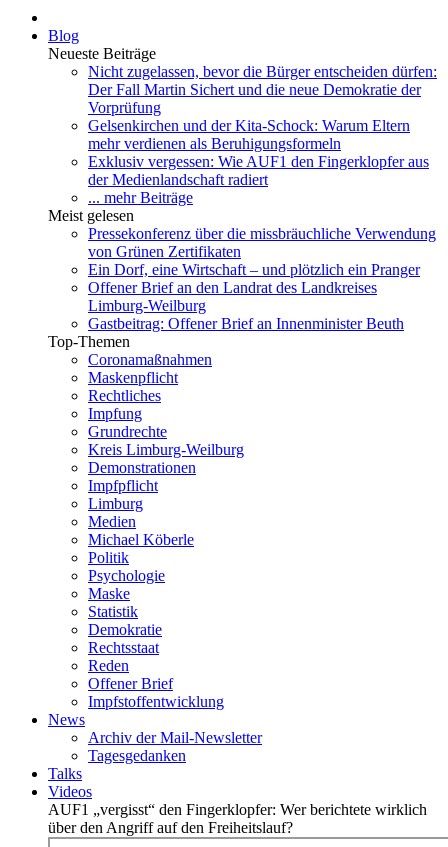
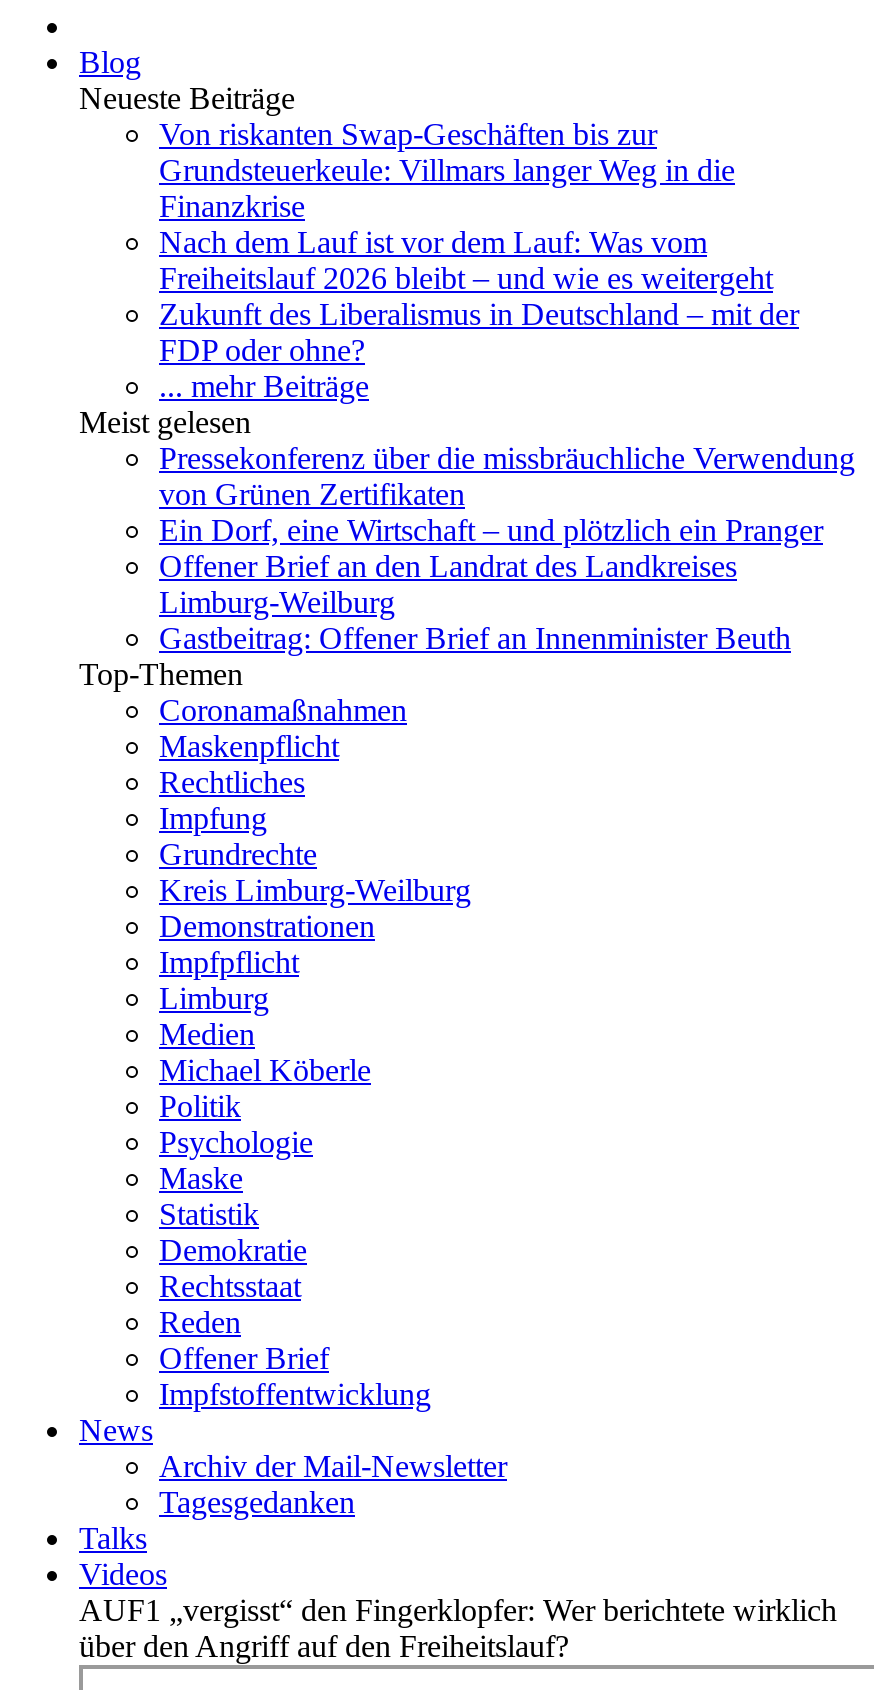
[88,63,437,188] Nicht zugelassen, bevor die Bürger entscheiden dürfen: | Der Fall Martin Sichert und die neue Demokratie der | Vorprüfung | Gelsenkirchen und der Kita-Schock: Warum Eltern | mehr verdienen als Beruhigungsformeln | Exklusiv vergessen: Wie AUF1 den Fingerklopfer aus | der Medienlandschaft radiert -> [159,117,799,367] Von riskanten Swap-Geschäften bis zur | Grundsteuerkeule: Villmars langer Weg in die | Finanzkrise | Nach dem Lauf ist vor dem Lauf: Was vom | Freiheitslauf 2026 bleibt – und wie es weitergeht | Zukunft des Liberalismus in Deutschland – mit der | FDP oder ohne?

